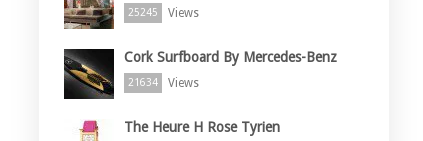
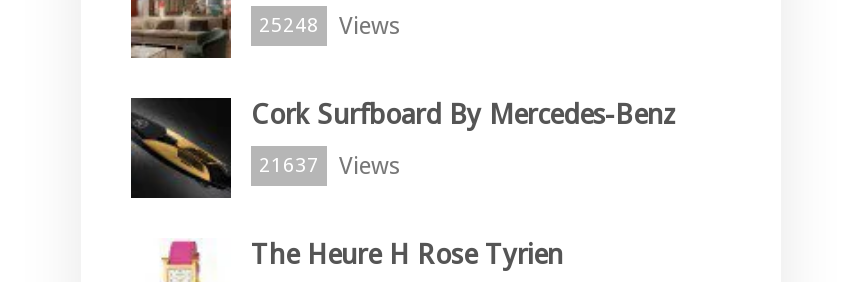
[128,6,199,20] 25245 Views -> [259,12,401,40] 25248 Views
[128,76,199,90] 21634 Views -> [259,152,401,180] 21637 Views

